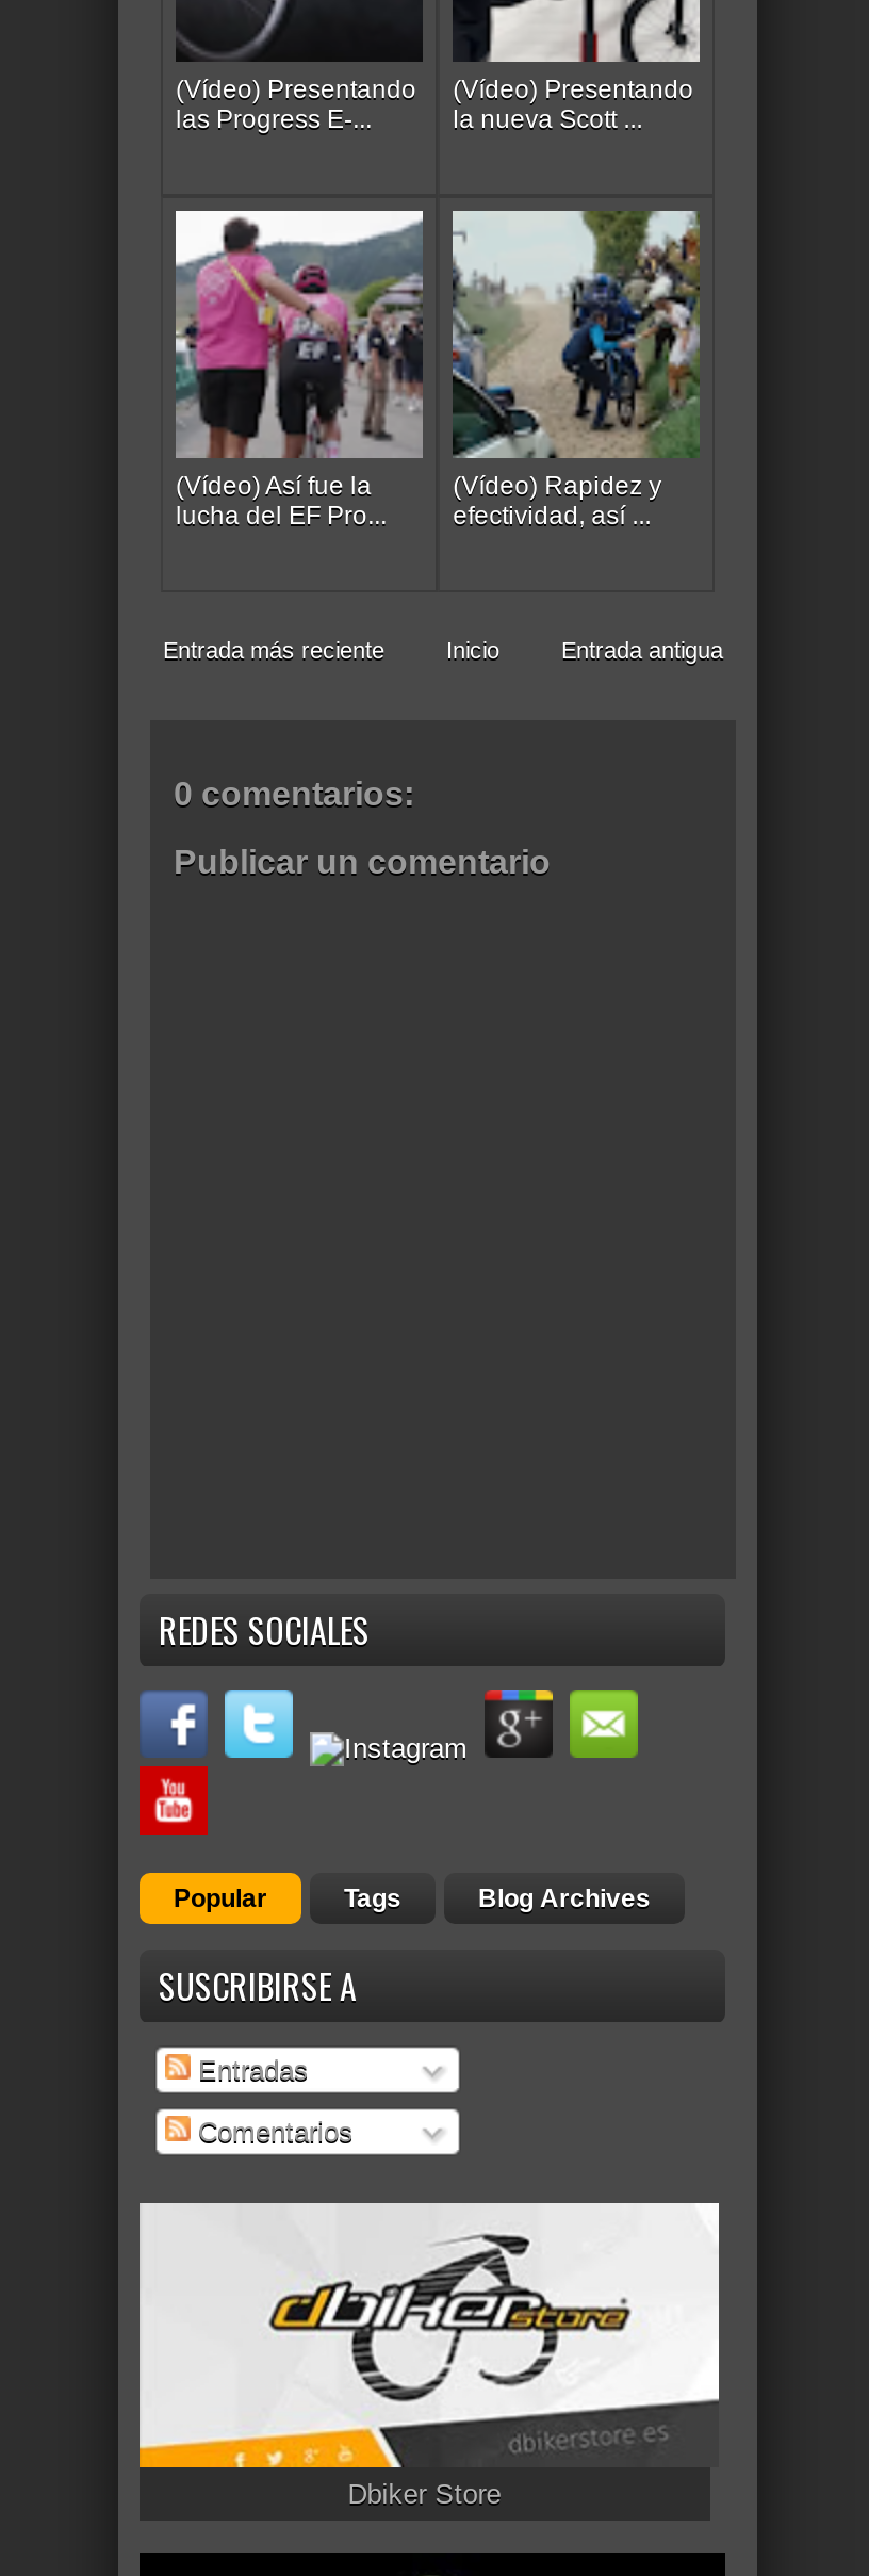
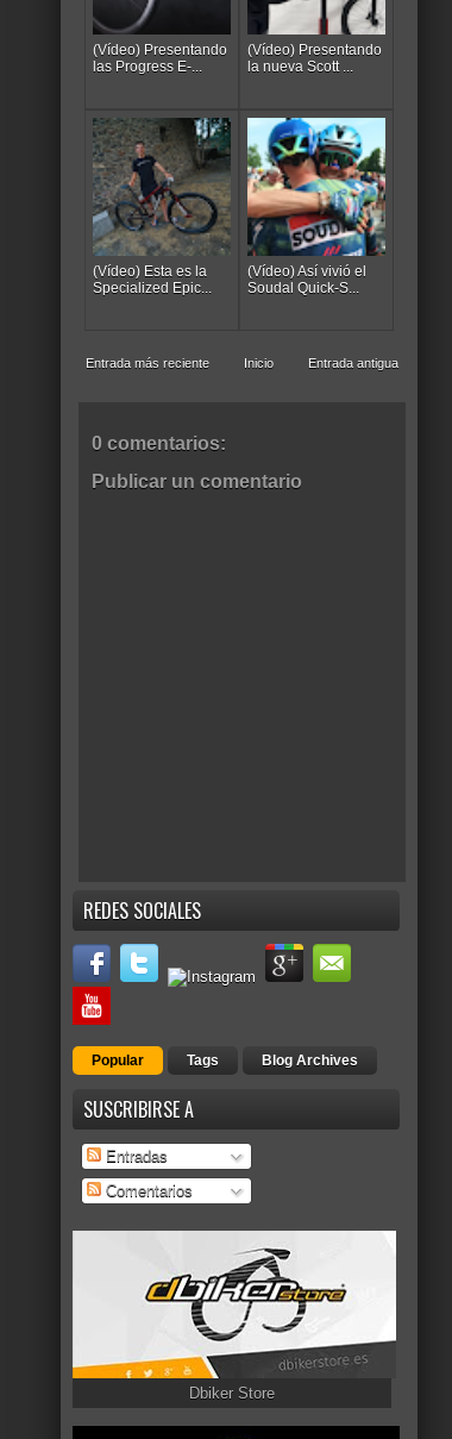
[174,209,425,530] [image] | (Vídeo) Así fue la | lucha del EF Pro... -> [93,118,231,296] [image] | (Vídeo) Esta es la | Specialized Epic...
[453,209,700,530] [image] | (Vídeo) Rapidez y | efectividad, así ... -> [246,117,387,296] [image] | (Vídeo) Así vivió el | Soudal Quick-S...

